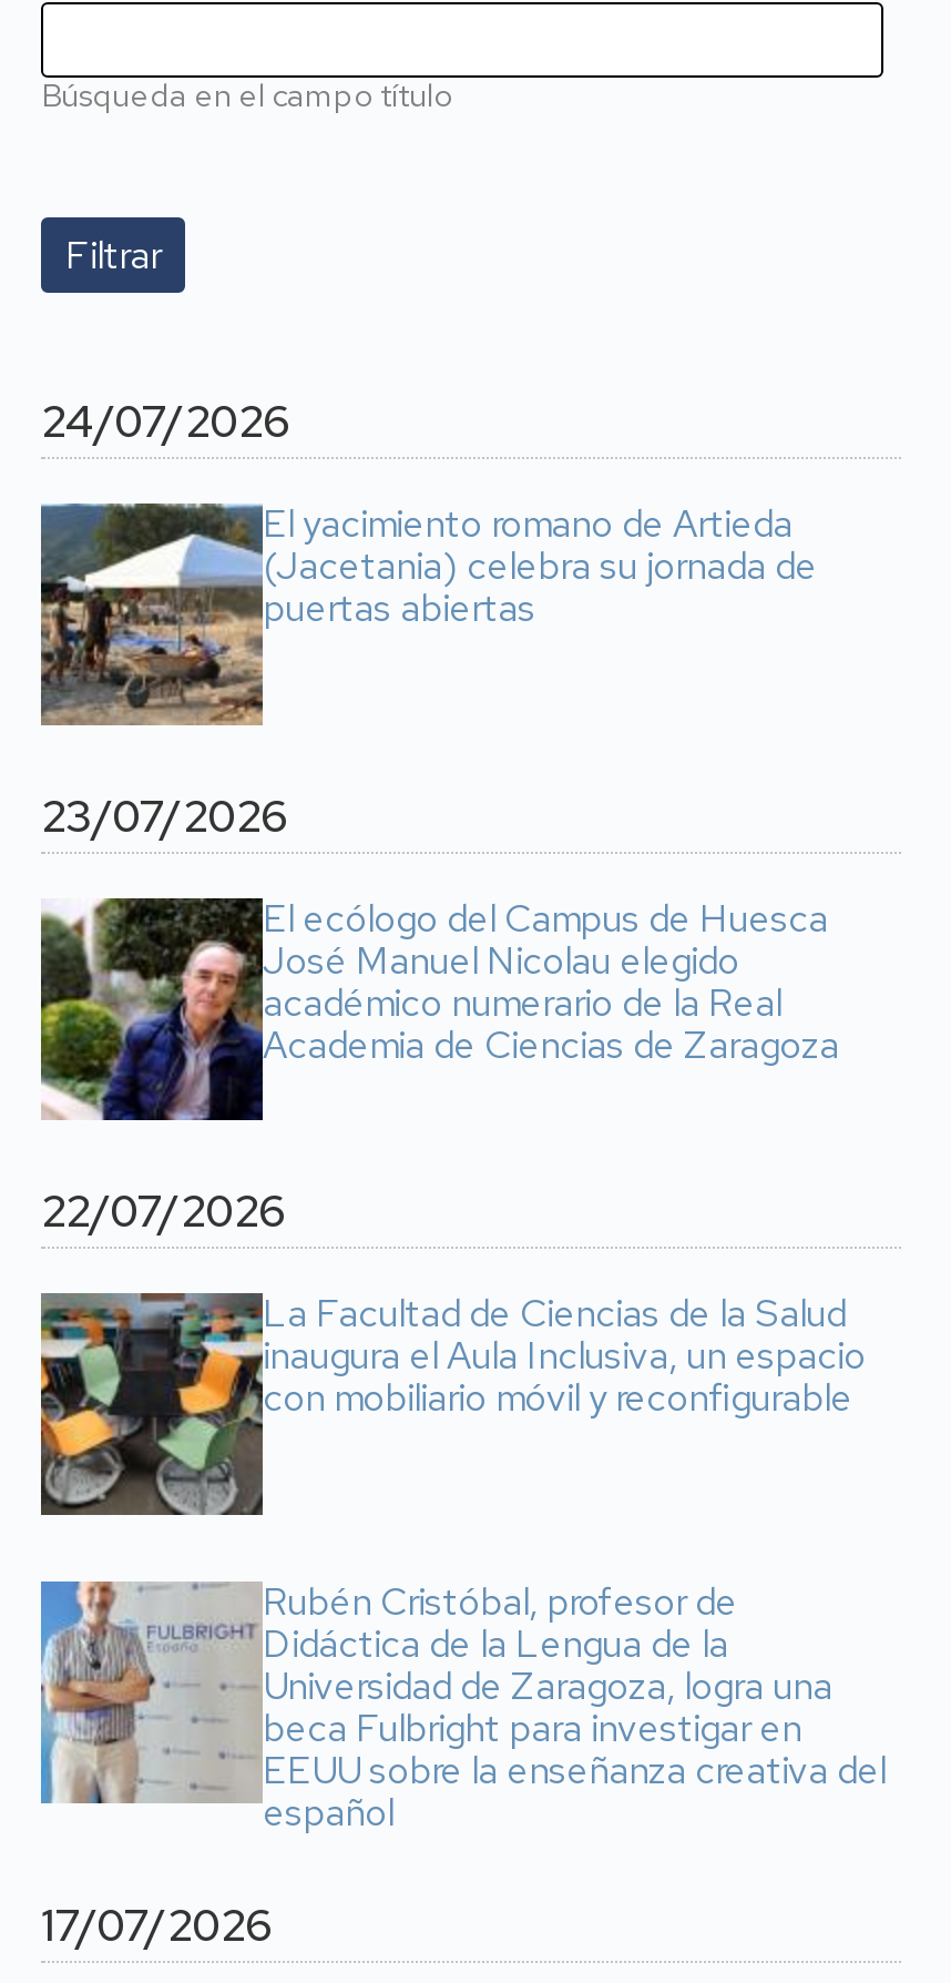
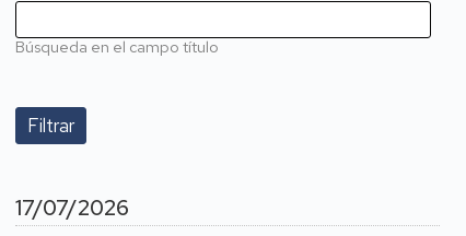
[39,393,817,728] [image] | 24/07/2026 | El yacimiento romano de Artieda | (Jacetania) celebra su jornada de | puertas abiertas -> none
[39,787,866,1422] [image] | 23/07/2026 | El ecólogo del Campus de Huesca | José Manuel Nicolau elegido | académico numerario de la Real | Academia de Ciencias de Zaragoza | 22/07/2026 | La Facultad de Ciencias de la Salud | inaugura el Aula Inclusiva, un espacio | con mobiliario móvil y reconfigurable -> none
[39,1291,886,1837] [image] | Rubén Cristóbal, profesor de | Didáctica de la Lengua de la | Universidad de Zaragoza, logra una | beca Fulbright para investigar en | EEUU sobre la enseñanza creativa del | español -> none
[39,1579,232,1806] [image] -> none

